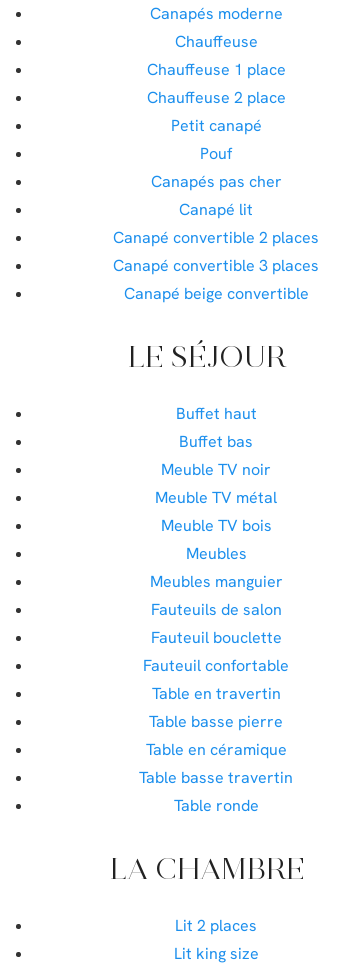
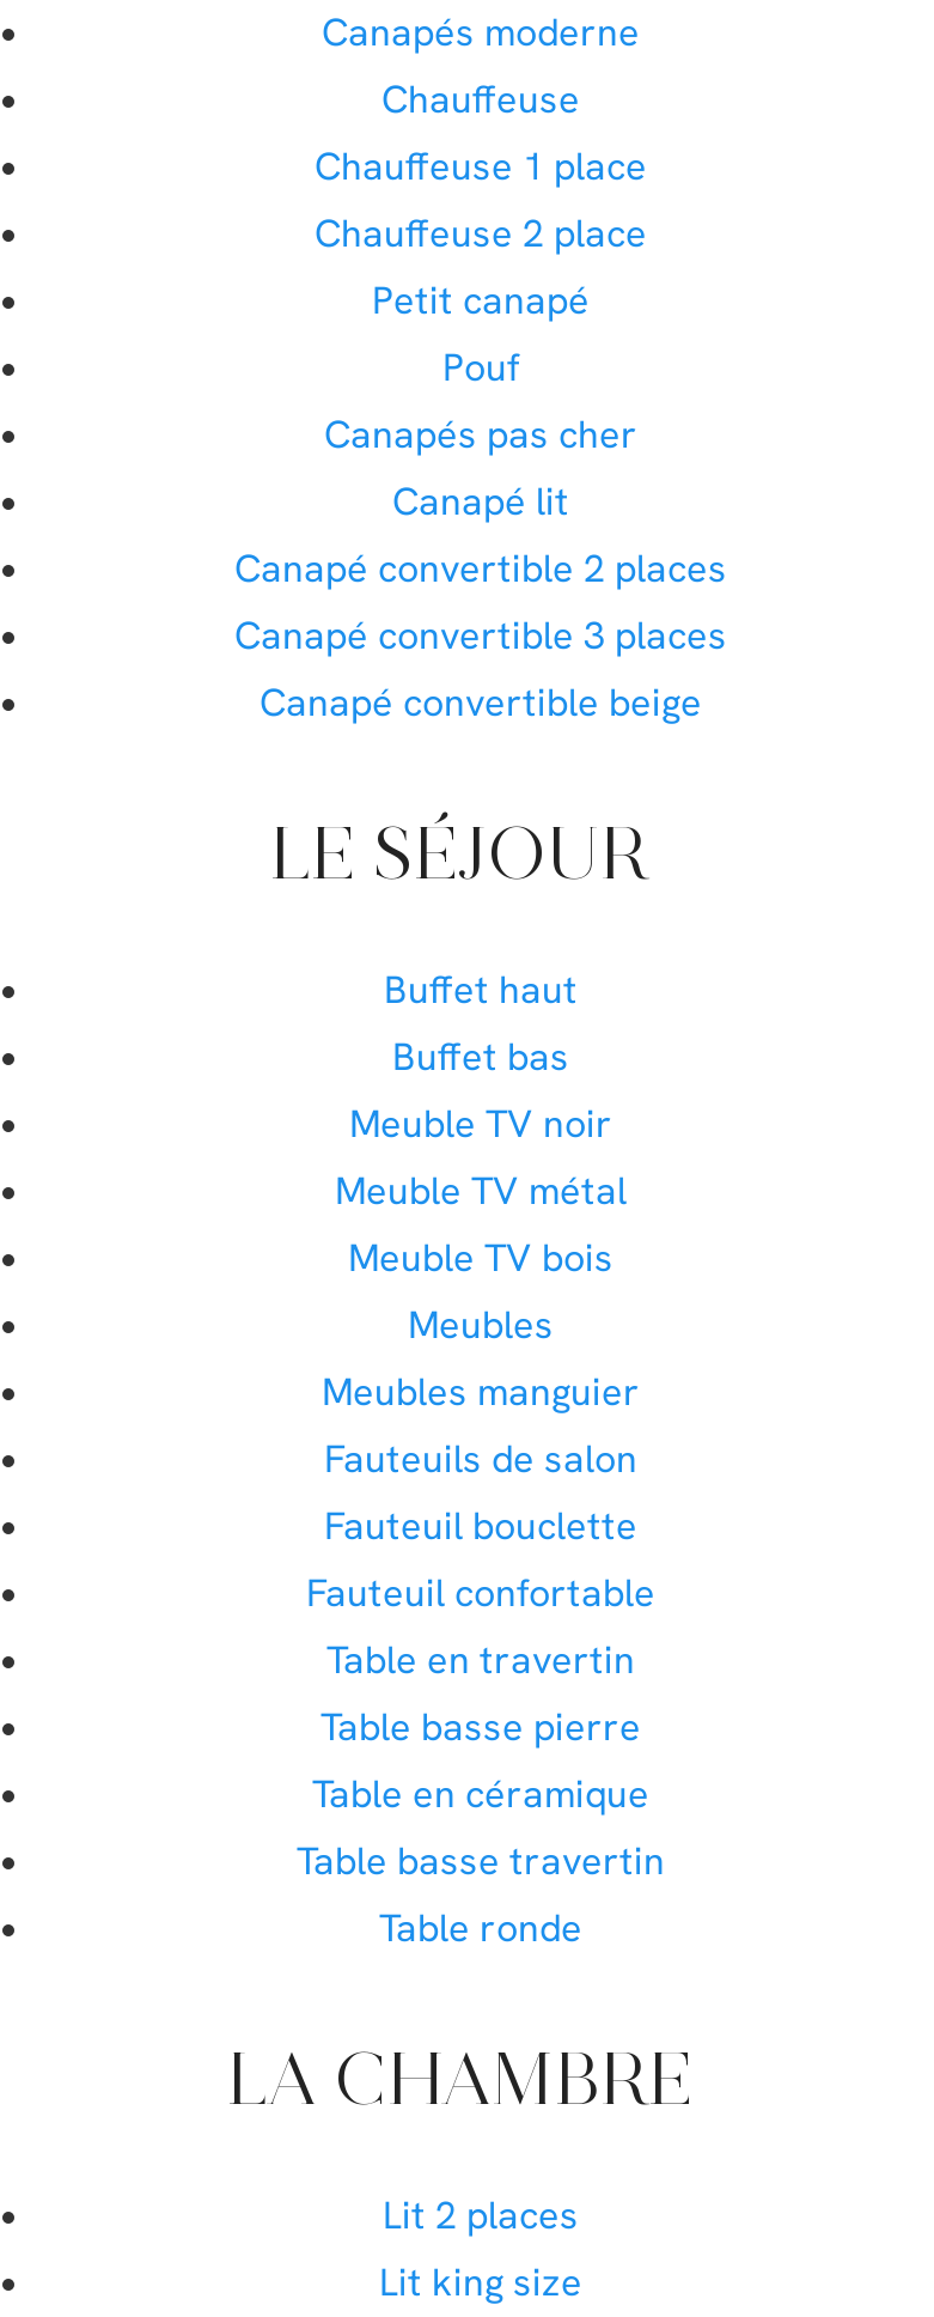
[123,283,308,304] Canapé beige convertible -> [260,678,702,729] Canapé convertible beige

